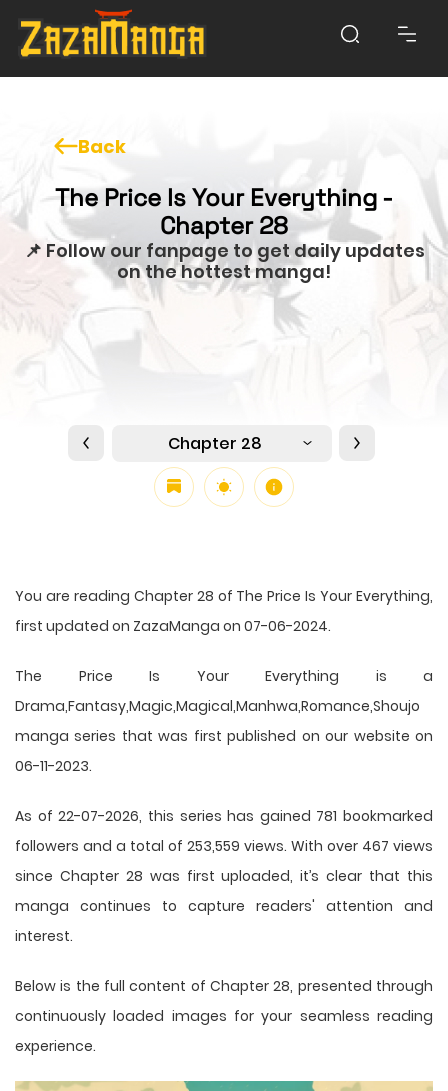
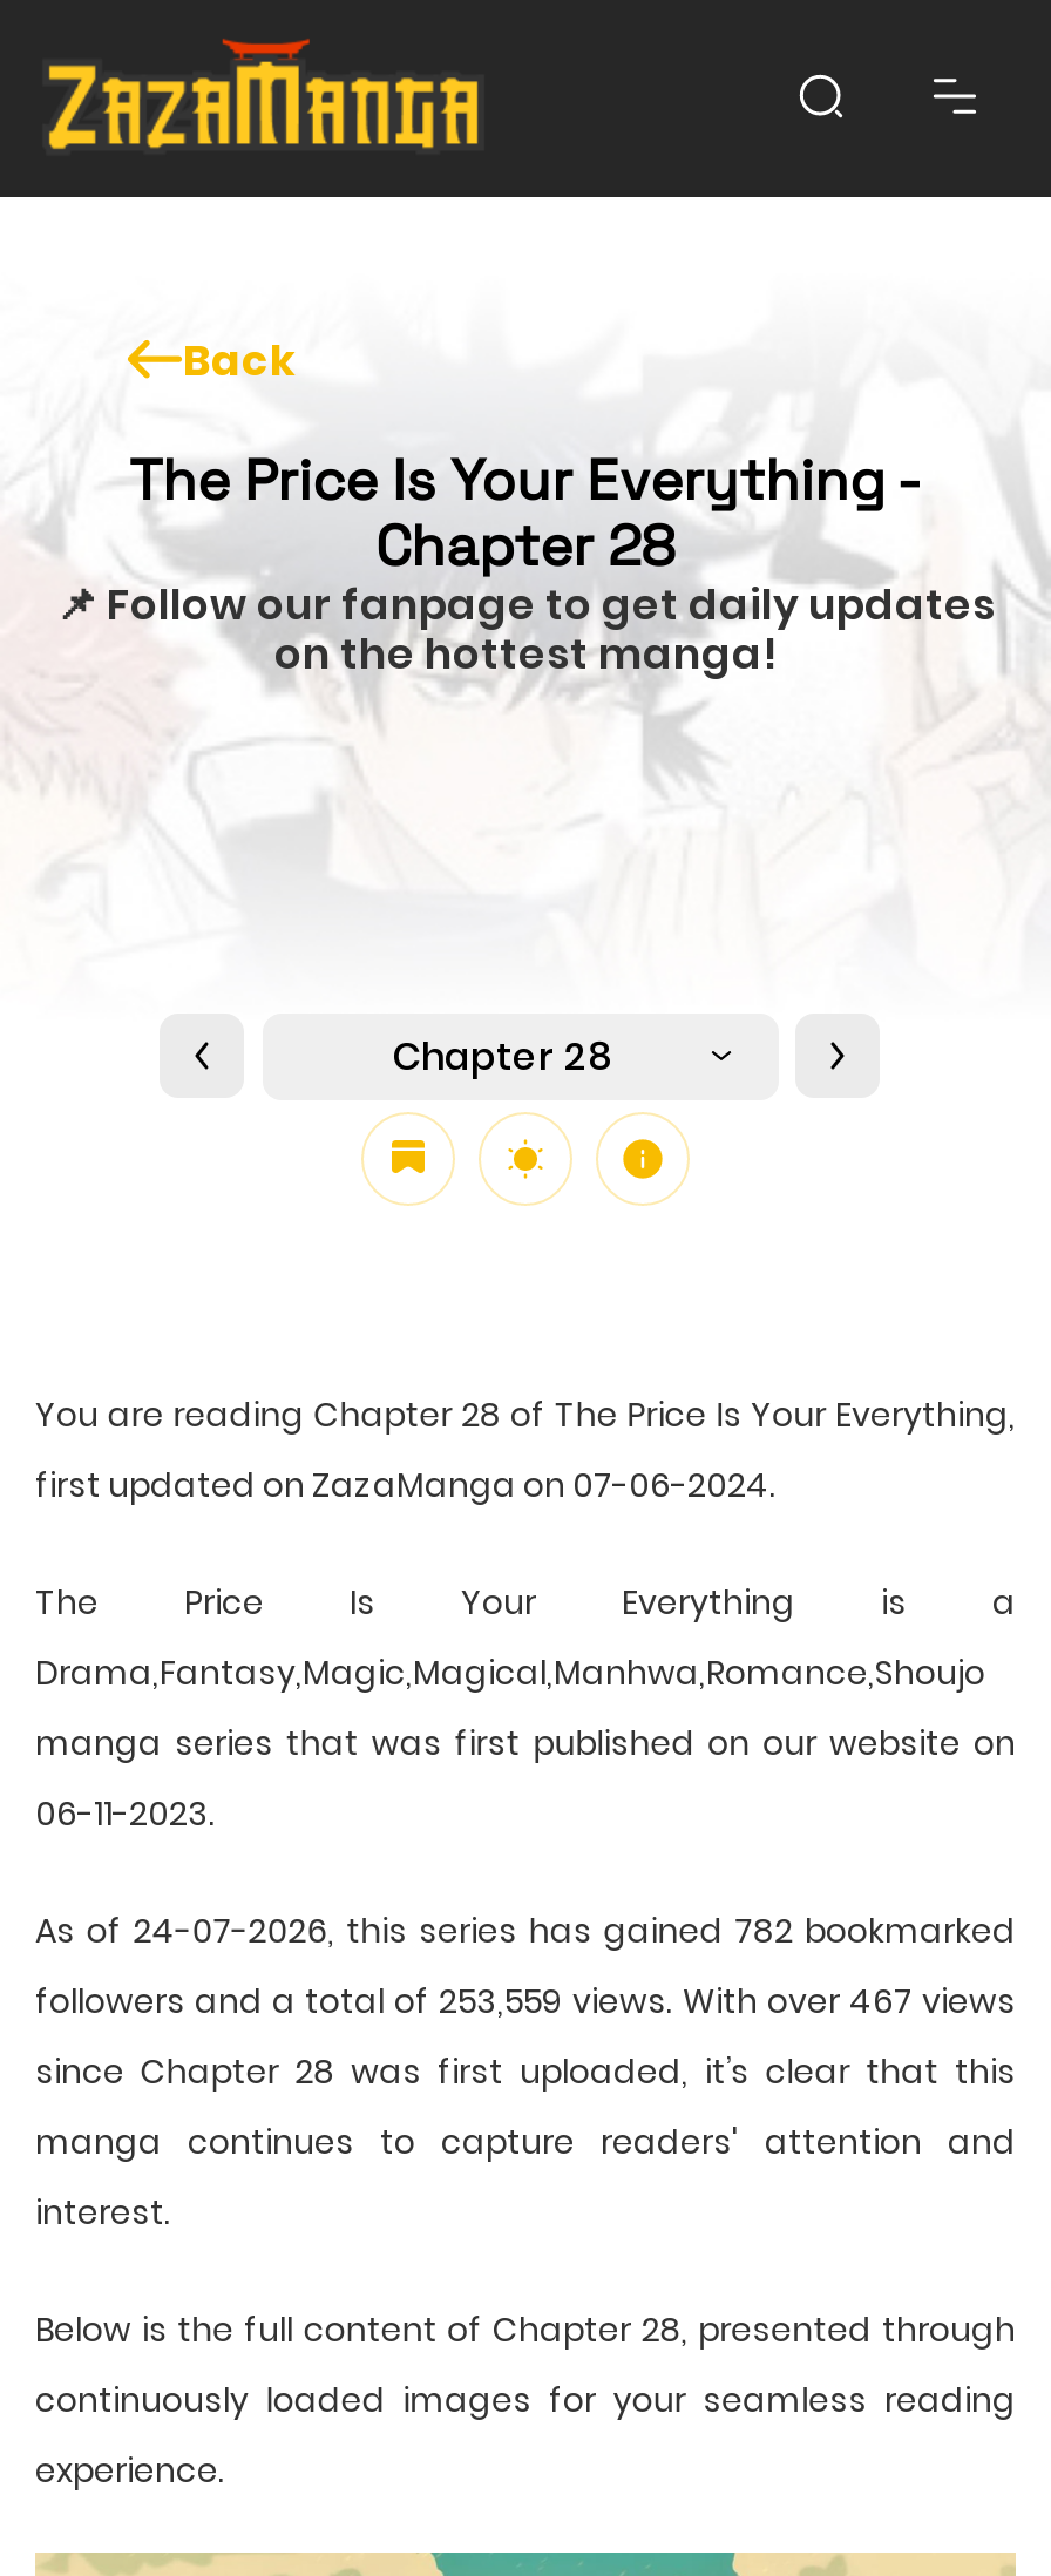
[15,806,433,826] As of 22-07-2026, this series has gained 781 bookmarked -> [35,1907,1016,1954] As of 24-07-2026, this series has gained 782 bookmarked

